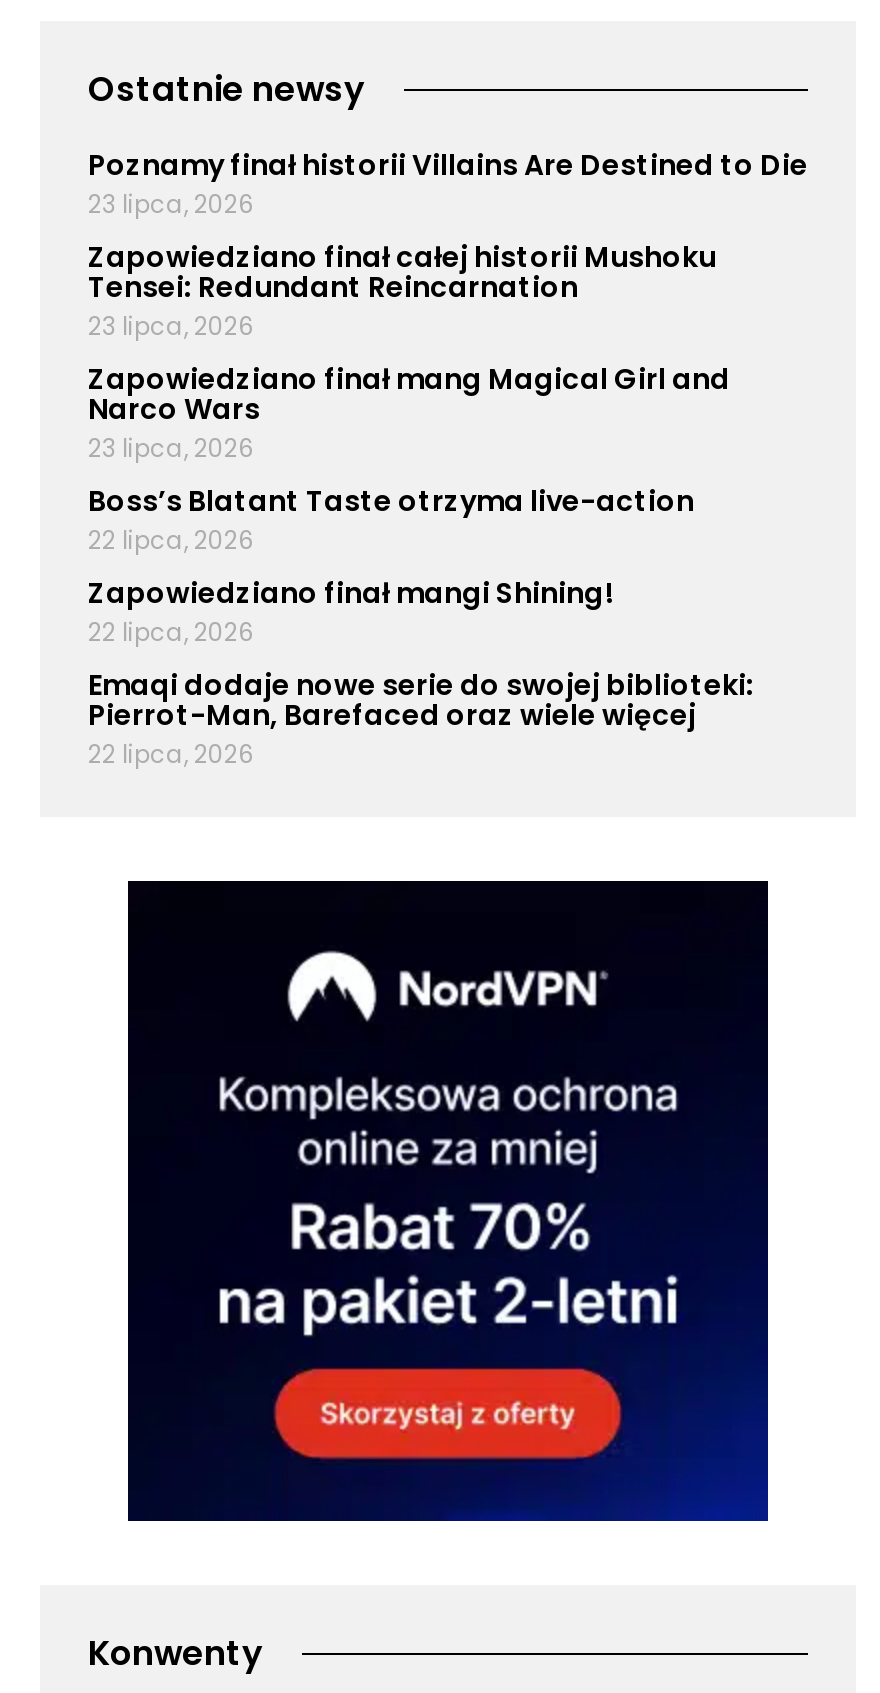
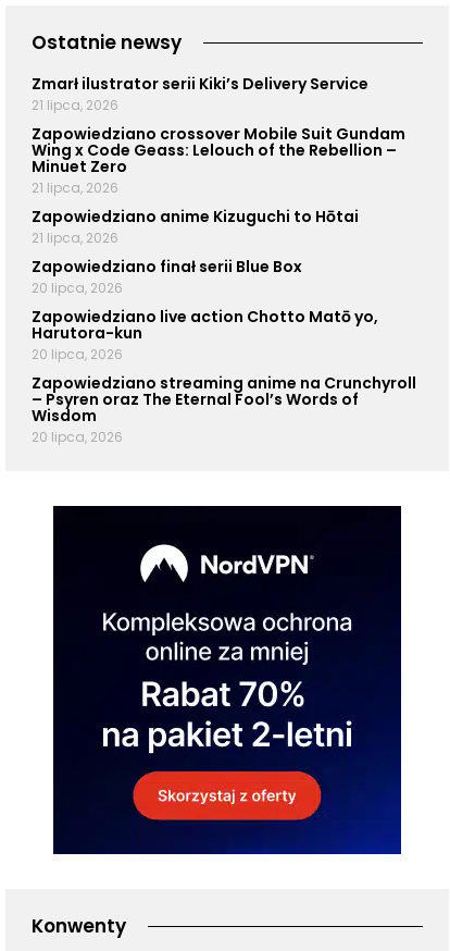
[88,145,808,771] Poznamy finał historii Villains Are Destined to Die | 23 lipca, 2026 | Zapowiedziano finał całej historii Mushoku | Tensei: Redundant Reincarnation | 23 lipca, 2026 | Zapowiedziano finał mang Magical Girl and | Narco Wars | 23 lipca, 2026 | Boss’s Blatant Taste otrzyma live-action | 22 lipca, 2026 | Zapowiedziano finał mangi Shining! | 22 lipca, 2026 | Emaqi dodaje nowe serie do swojej biblioteki: | Pierrot-Man, Barefaced oraz wiele więcej | 22 lipca, 2026 -> [32,73,416,446] Zmarł ilustrator serii Kiki’s Delivery Service | 21 lipca, 2026 | Zapowiedziano crossover Mobile Suit Gundam | Wing x Code Geass: Lelouch of the Rebellion – | Minuet Zero | 21 lipca, 2026 | Zapowiedziano anime Kizuguchi to Hōtai | 21 lipca, 2026 | Zapowiedziano finał serii Blue Box | 20 lipca, 2026 | Zapowiedziano live action Chotto Matō yo, | Harutora-kun | 20 lipca, 2026 | Zapowiedziano streaming anime na Crunchyroll | – Psyren oraz The Eternal Fool’s Words of | Wisdom | 20 lipca, 2026

